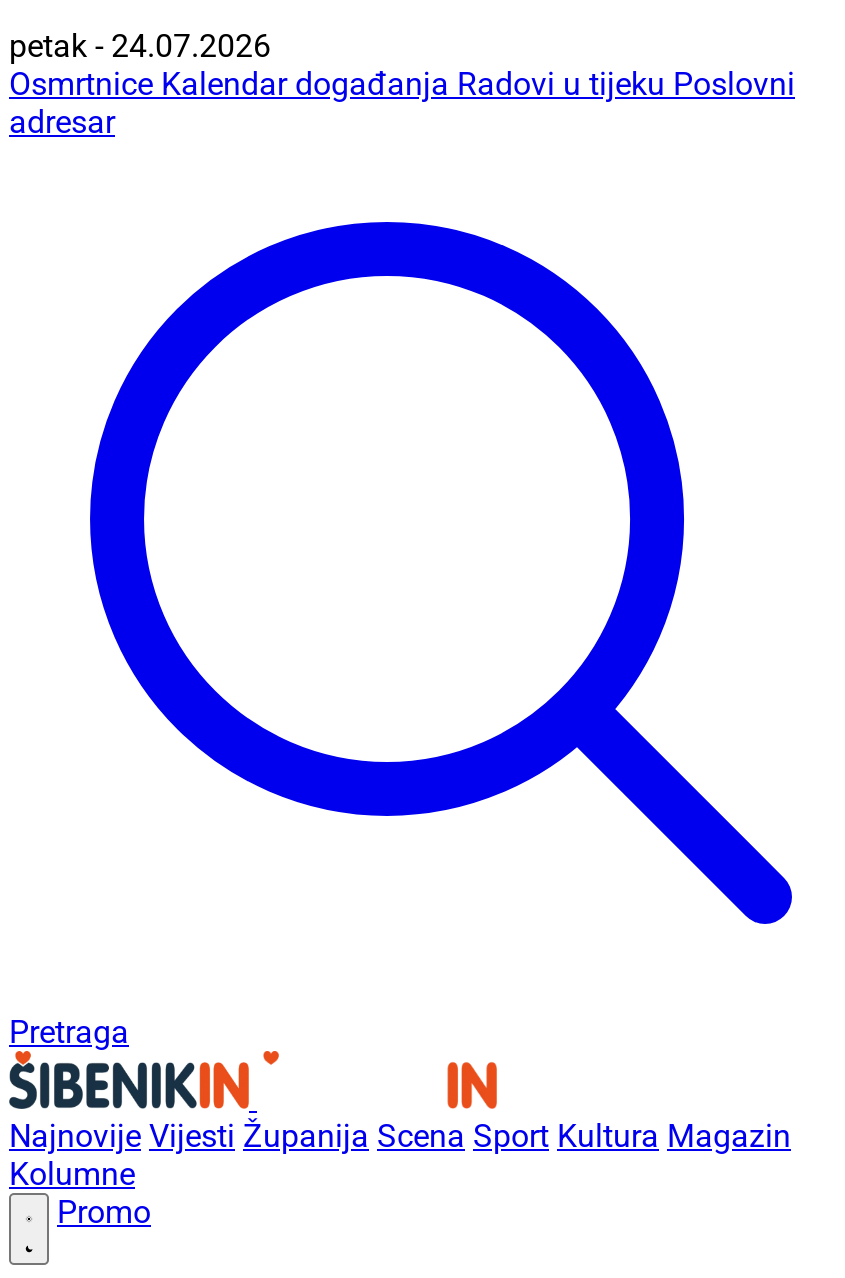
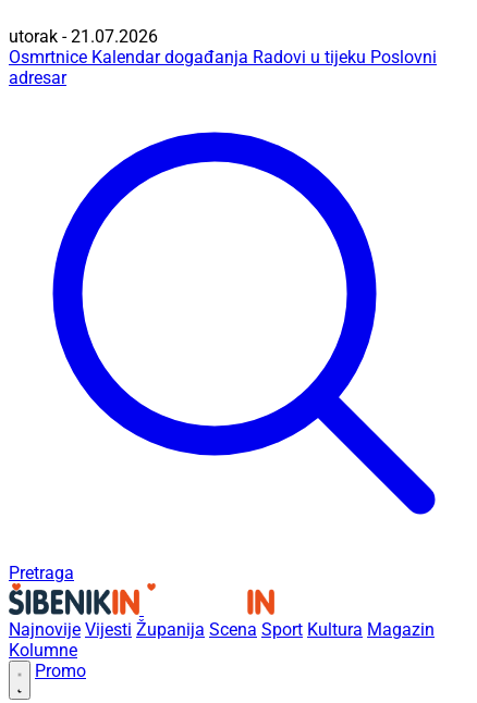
[9,27,271,65] petak - 24.07.2026 -> [9,26,158,47] utorak - 21.07.2026

